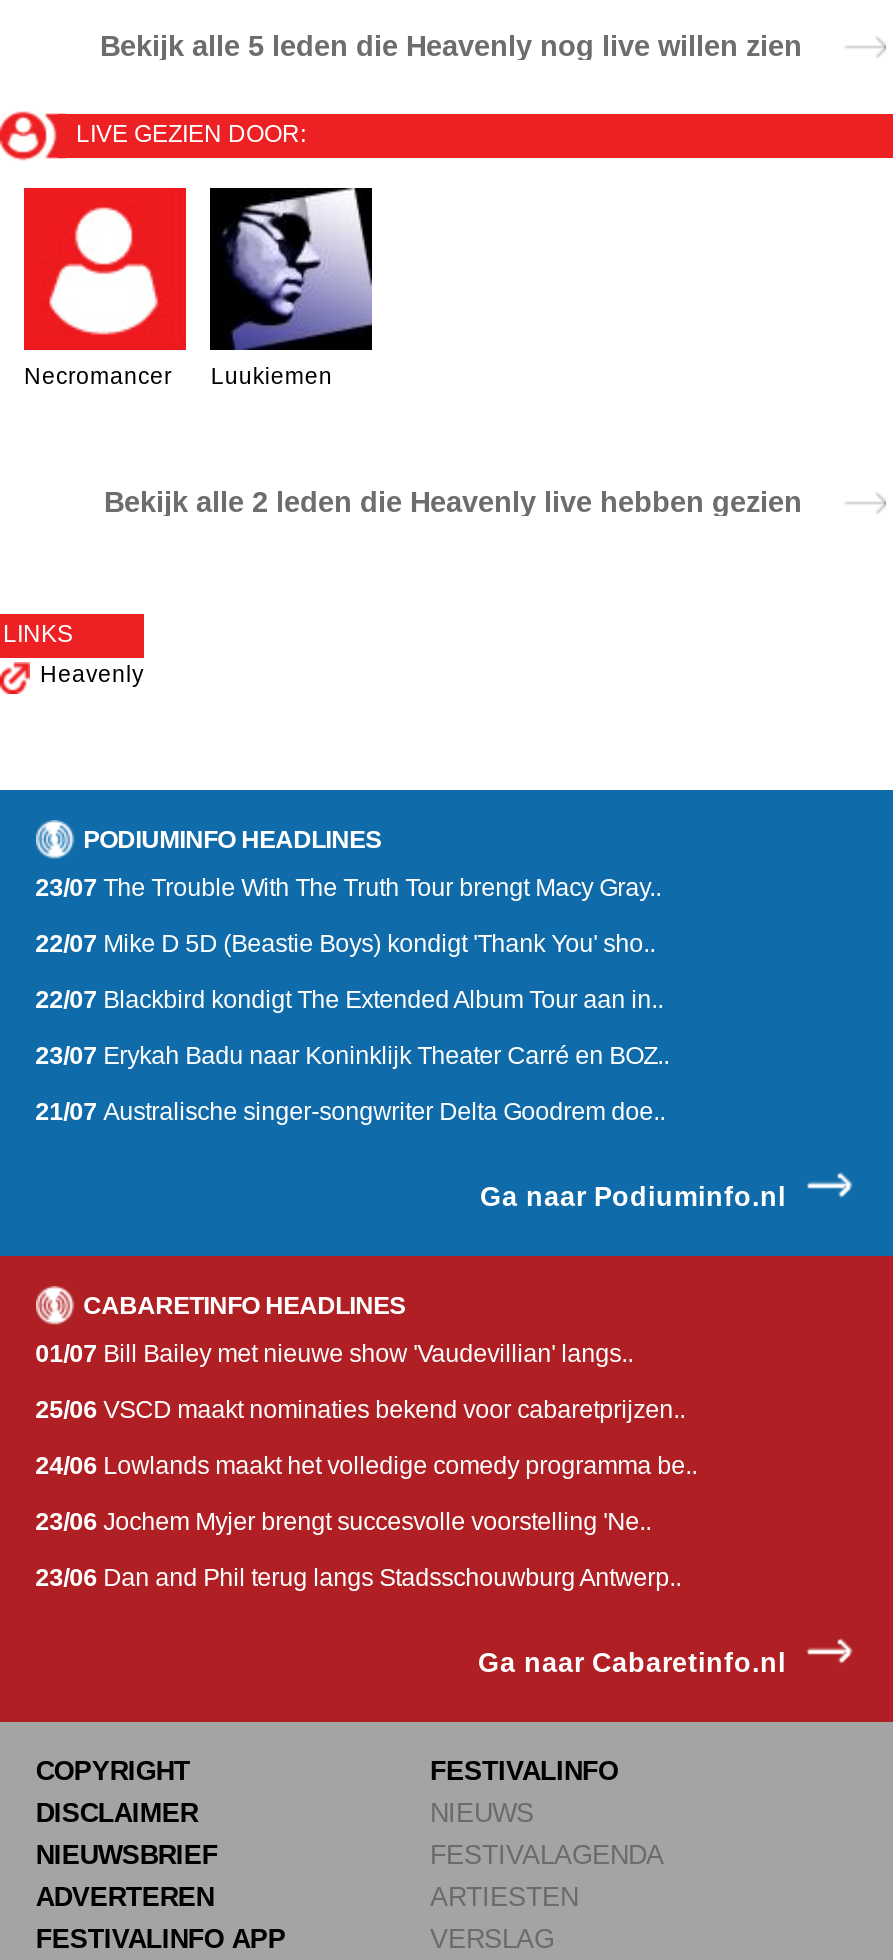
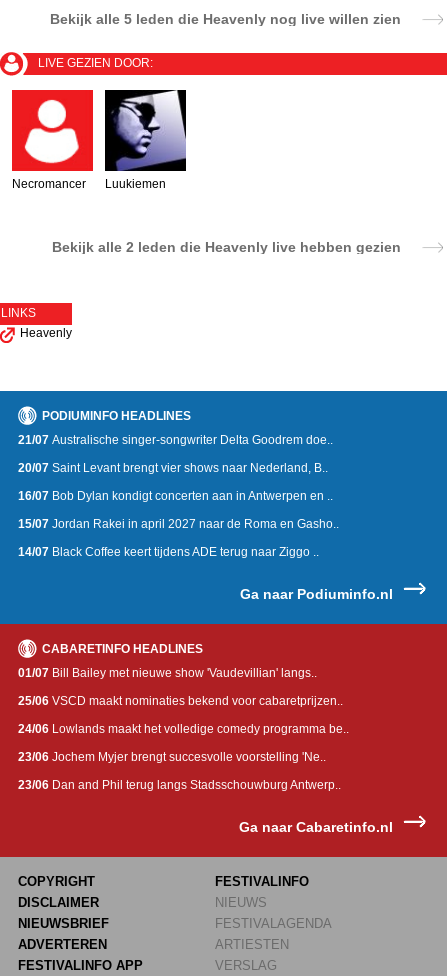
[35,873,669,1069] 23/07 The Trouble With The Truth Tour brengt Macy Gray.. | 22/07 Mike D 5D (Beastie Boys) kondigt 'Thank You' sho.. | 22/07 Blackbird kondigt The Extended Album Tour aan in.. | 23/07 Erykah Badu naar Koninklijk Theater Carré en BOZ.. -> none
moved [35,1097,665,1125] -> [18,433,333,447]: 21/07 Australische singer-songwriter Delta Goodrem doe..
none -> [18,461,339,559] 20/07 Saint Levant brengt vier shows naar Nederland, B.. | 16/07 Bob Dylan kondigt concerten aan in Antwerpen en .. | 15/07 Jordan Rakei in april 2027 naar de Roma en Gasho.. | 14/07 Black Coffee keert tijdens ADE terug naar Ziggo ..

